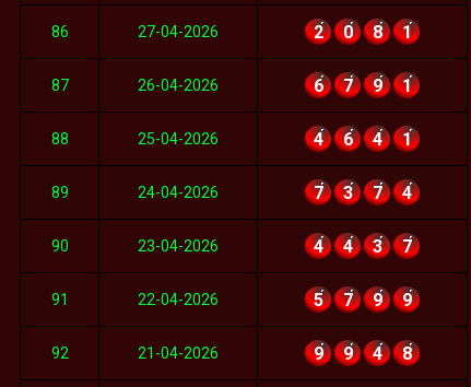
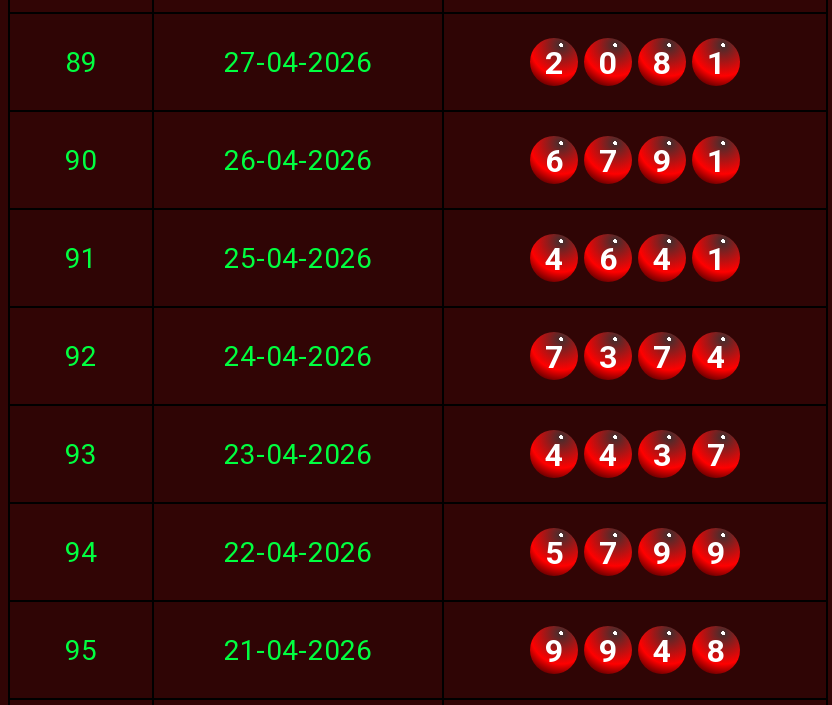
[51,23,68,41] 86 -> [65,47,97,79] 89
[51,77,68,94] 87 -> [65,145,97,177] 90
[51,130,68,148] 88 -> [65,243,97,275] 91
[51,184,68,201] 89 -> [65,341,97,373] 92
[51,238,68,255] 90 -> [65,439,97,471] 93
[51,291,68,309] 91 -> [65,537,97,569] 94
[51,345,68,362] 92 -> [65,635,97,667] 95

